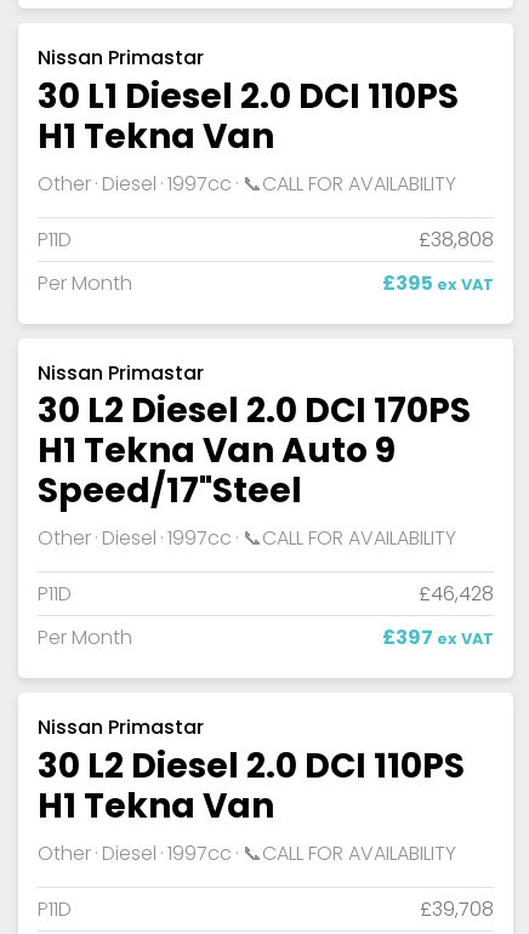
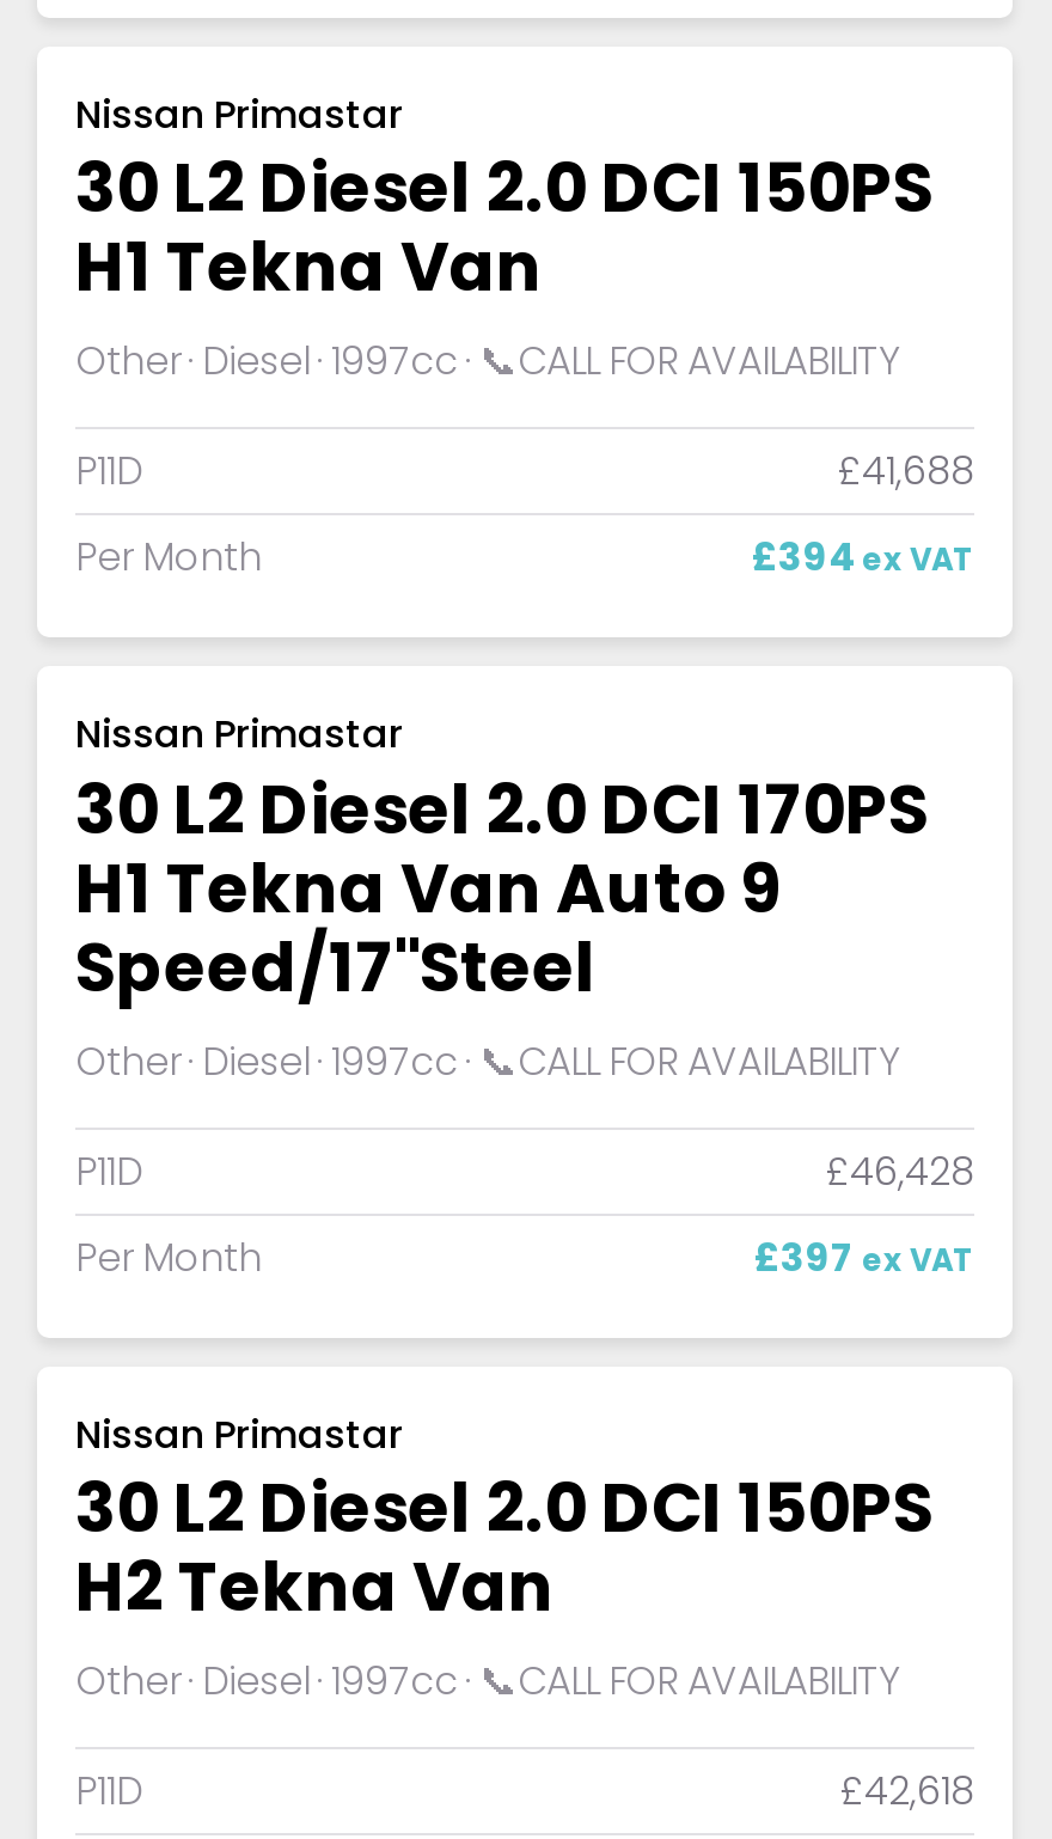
[38,72,459,119] 30 L1 Diesel 2.0 DCI 110PS -> [75,142,934,236] 30 L2 Diesel 2.0 DCI 150PS
[419,225,494,253] £38,808 -> [838,444,974,499] £41,688
[382,269,494,297] £395 ex VAT -> [752,530,974,585] £394 ex VAT
[38,742,465,789] 30 L2 Diesel 2.0 DCI 110PS -> [75,1462,934,1556] 30 L2 Diesel 2.0 DCI 150PS
[38,782,274,829] H1 Tekna Van -> [75,1541,553,1635] H2 Tekna Van
[420,895,494,922] £39,708 -> [840,1764,974,1819] £42,618

